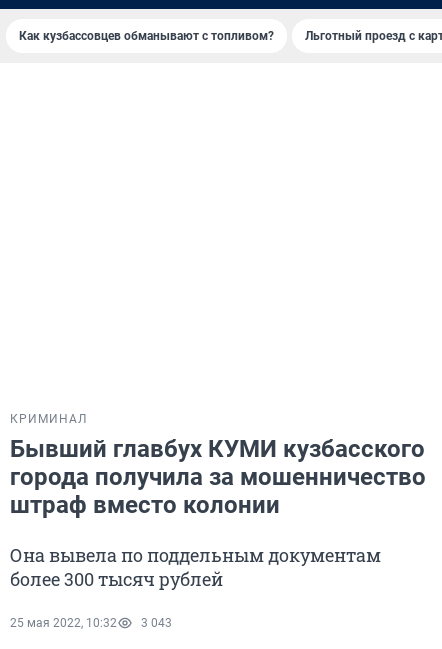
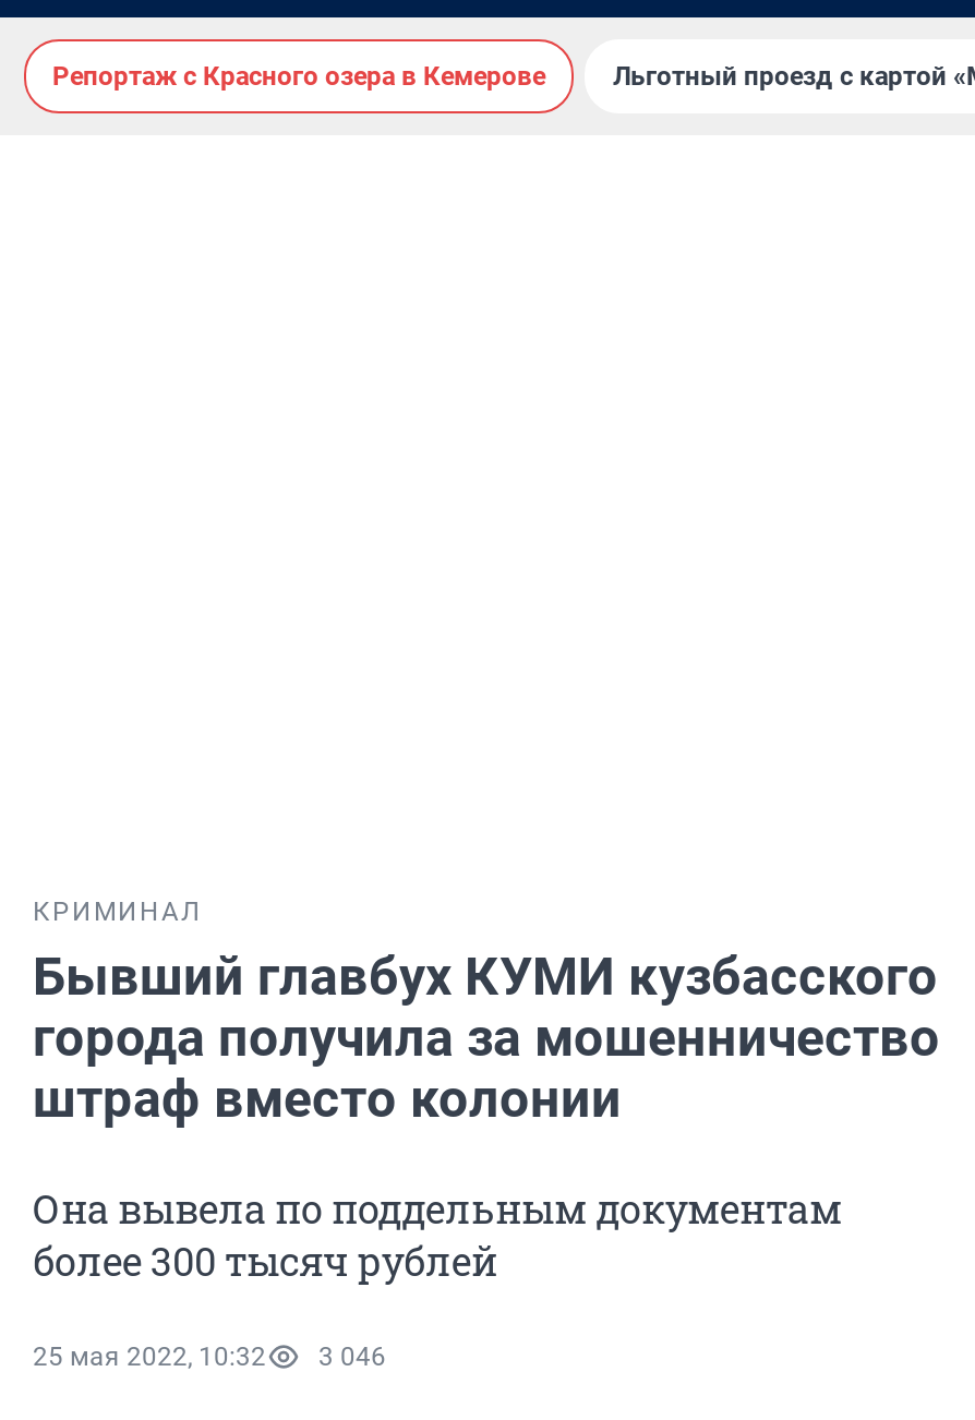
[19,29,274,43] Как кузбассовцев обманывают с топливом? -> [52,61,545,92] Репортаж с Красного озера в Кемерове
[10,616,172,630] 25 мая 2022, 10:32 3 043 -> [33,1342,386,1372] 25 мая 2022, 10:32 3 046

